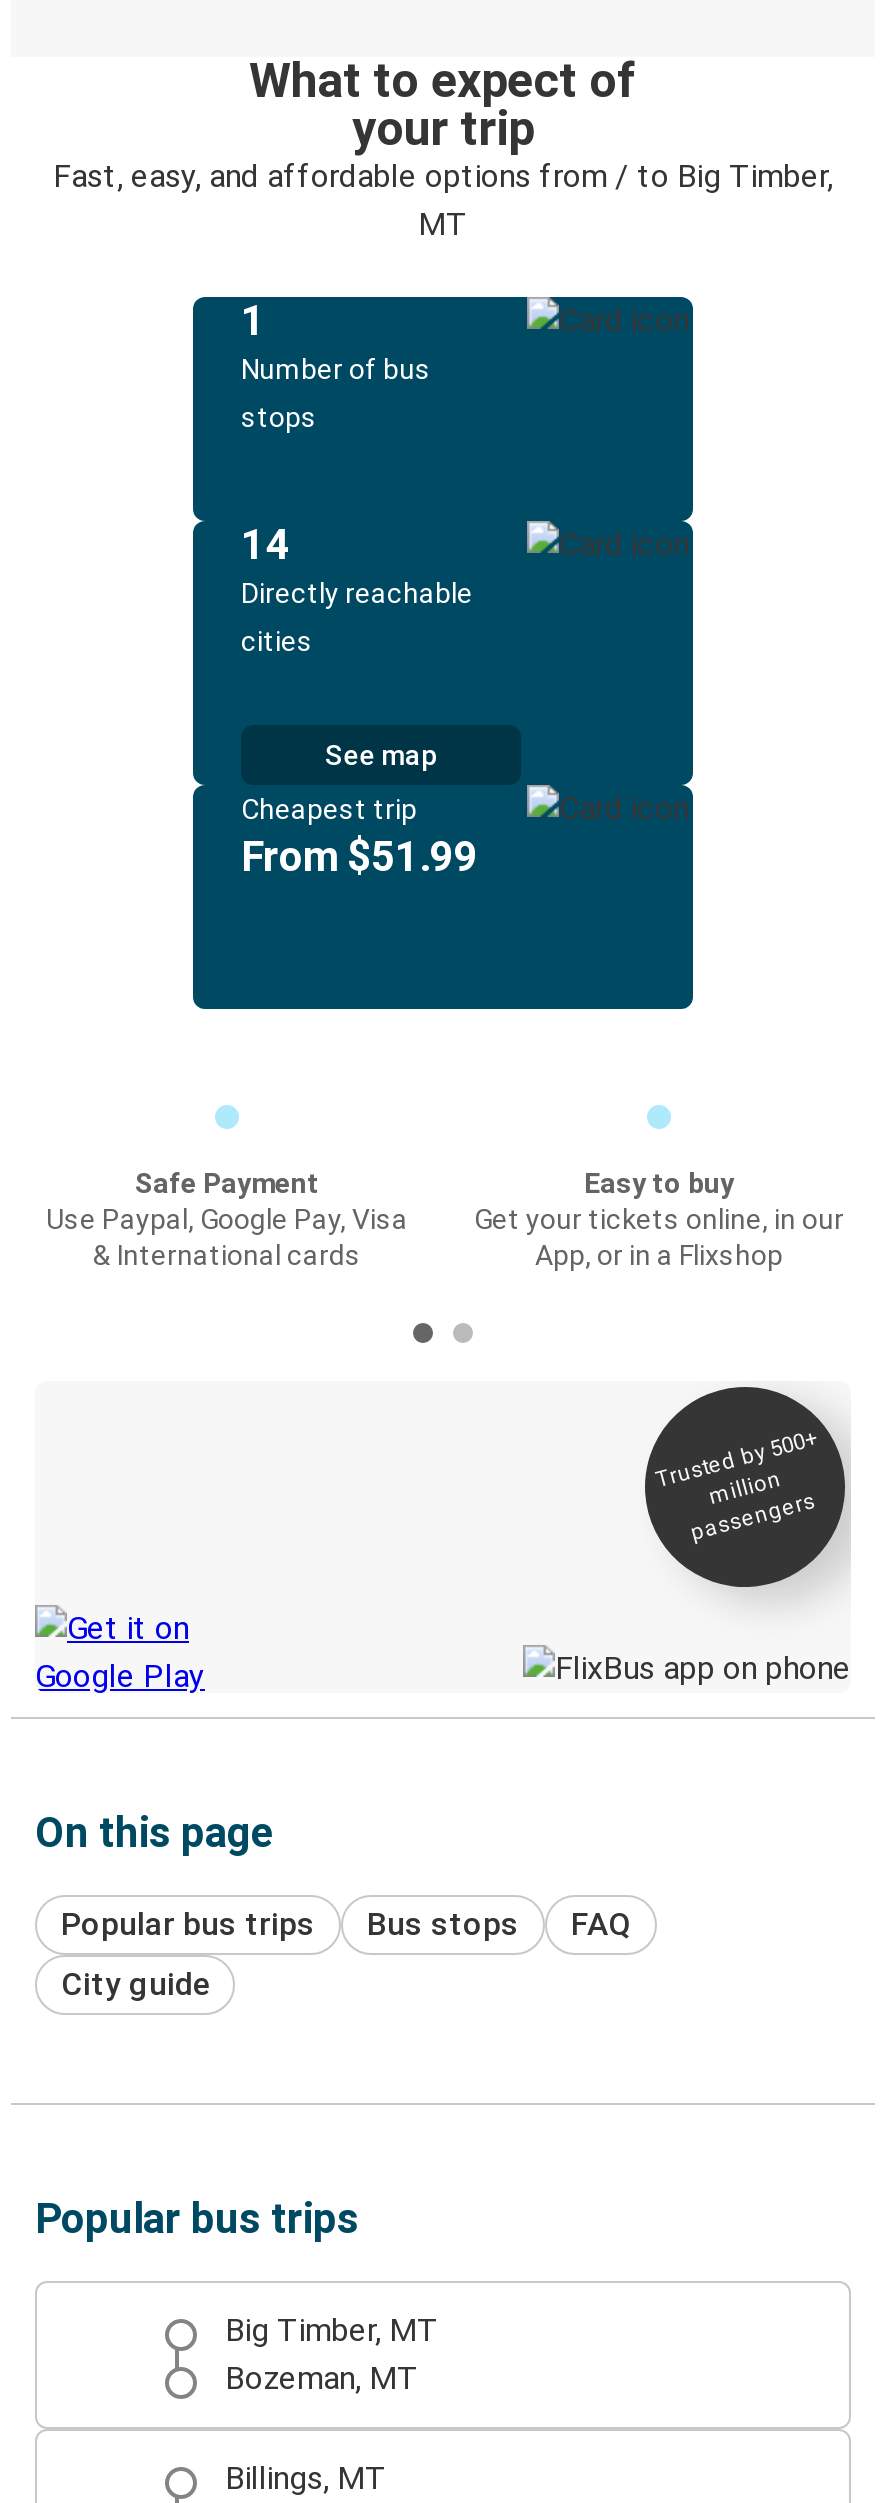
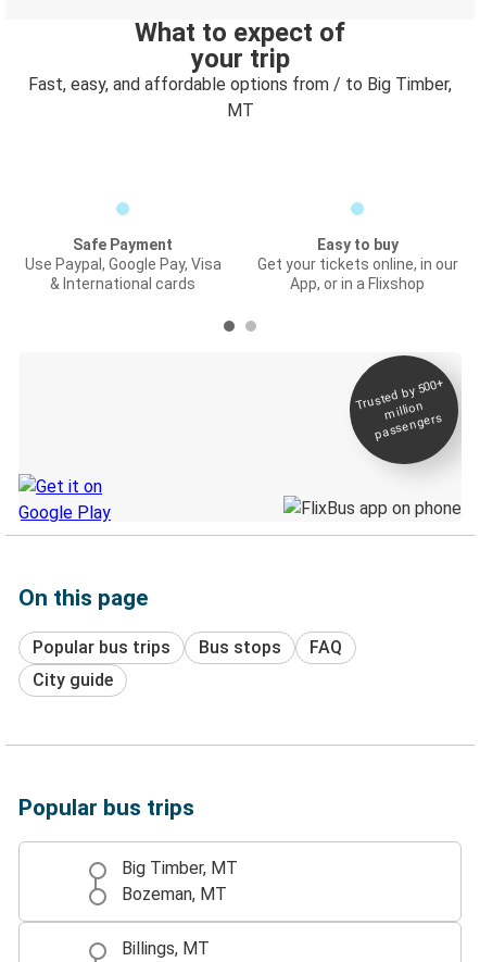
[191,295,695,1011] [image] | 1 | Number of bus | stops | 14 | Directly reachable | cities -> none
[241,739,477,881] See map | Cheapest trip | From $51.99 -> none

